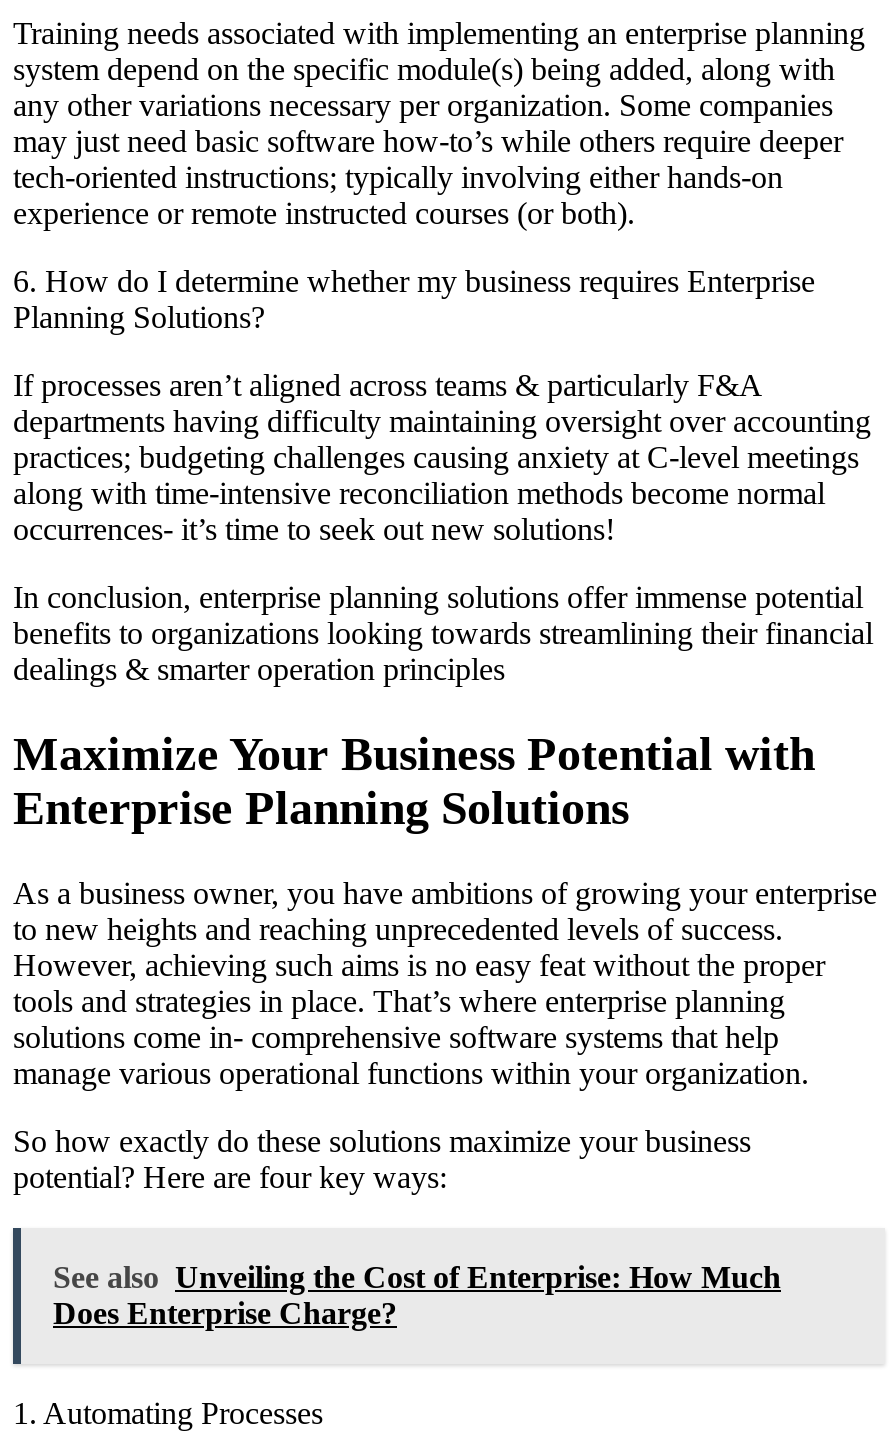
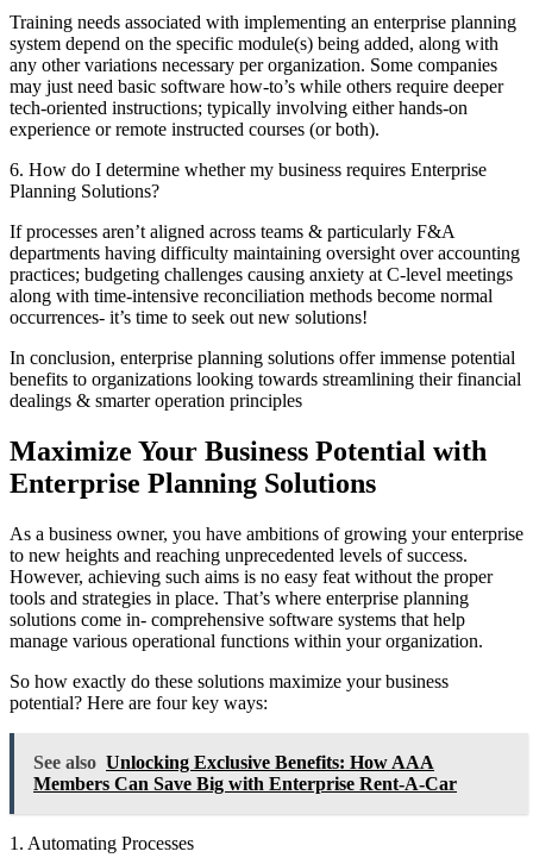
[53,1259,781,1329] See also Unveiling the Cost of Enterprise: How Much | Does Enterprise Charge? -> [33,752,457,794] See also Unlocking Exclusive Benefits: How AAA | Members Can Save Big with Enterprise Rent-A-Car

